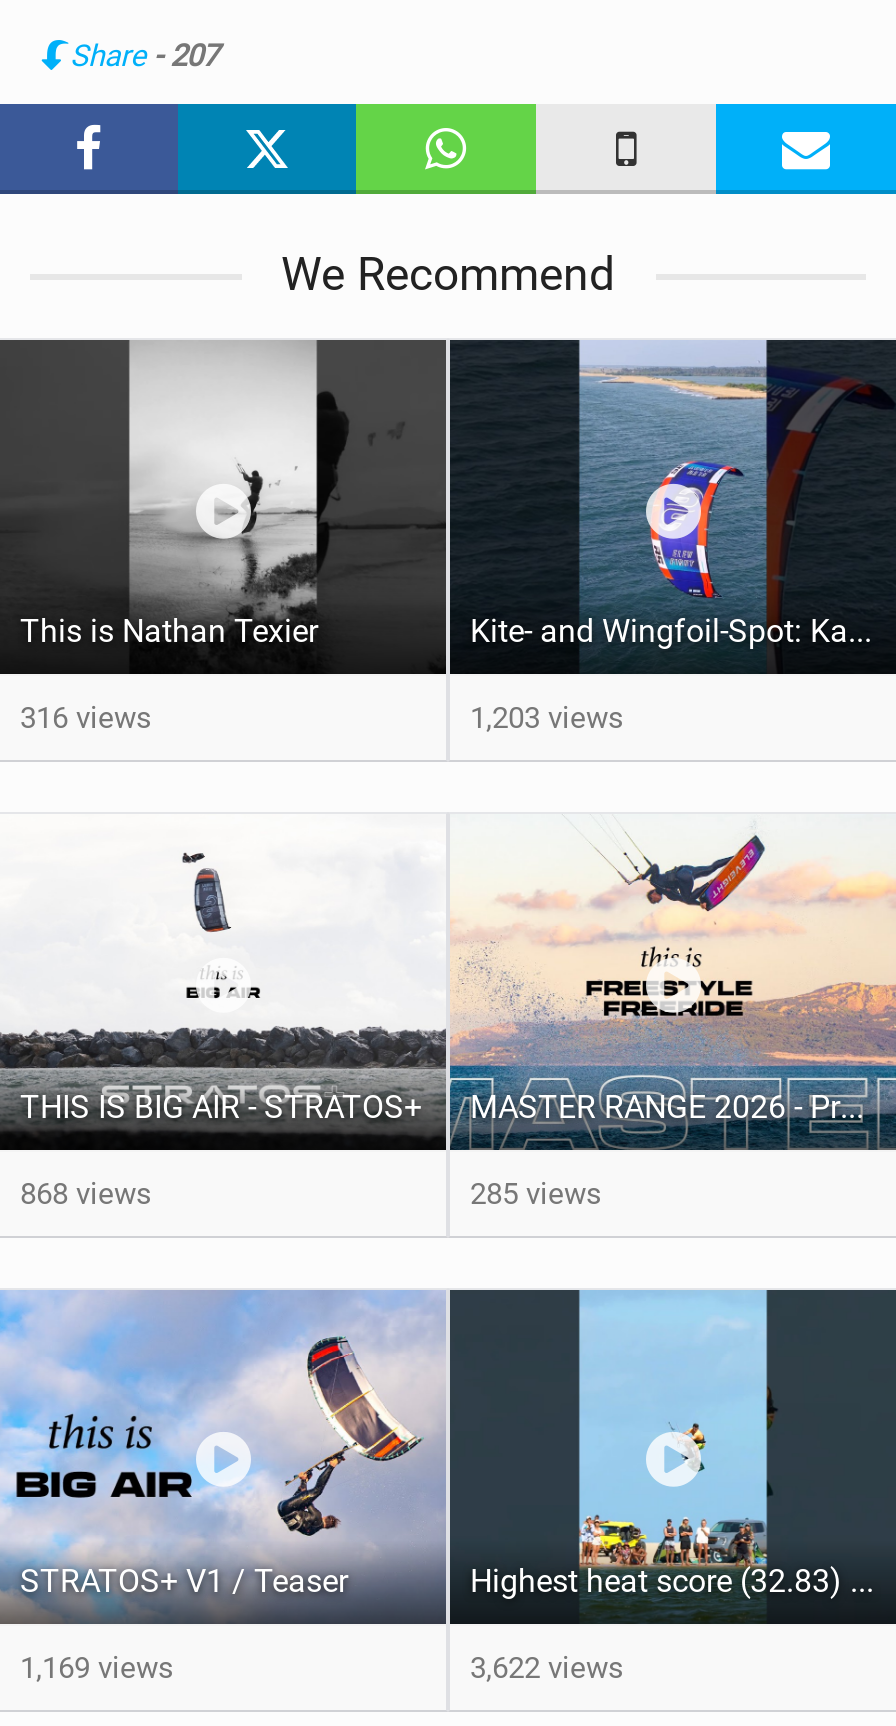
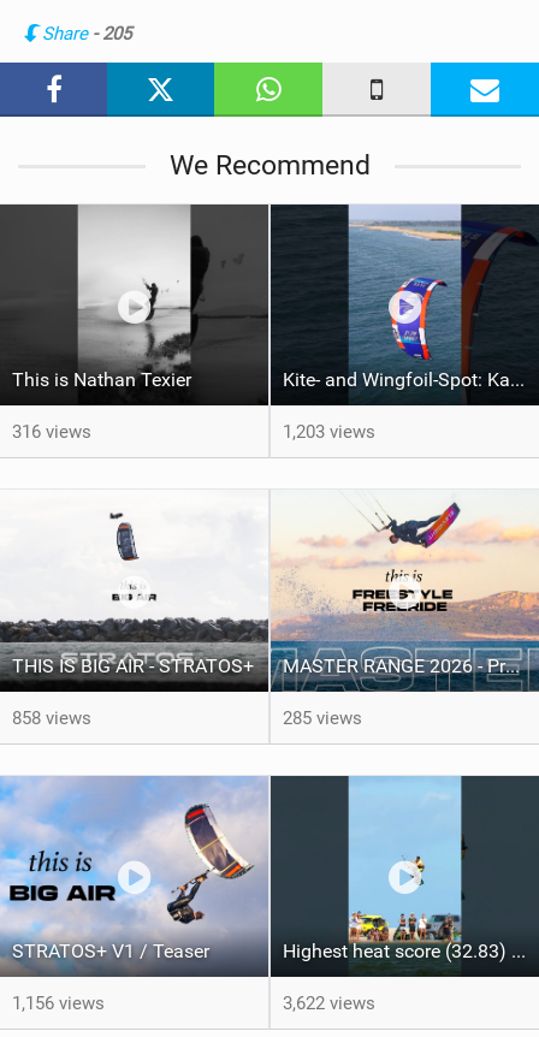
[70,38,218,74] Share - 207 -> [42,23,131,45] Share - 205
[20,1175,152,1211] 868 views -> [12,707,91,729] 858 views
[20,1650,174,1686] 1,169 views -> [12,992,105,1014] 1,156 views

